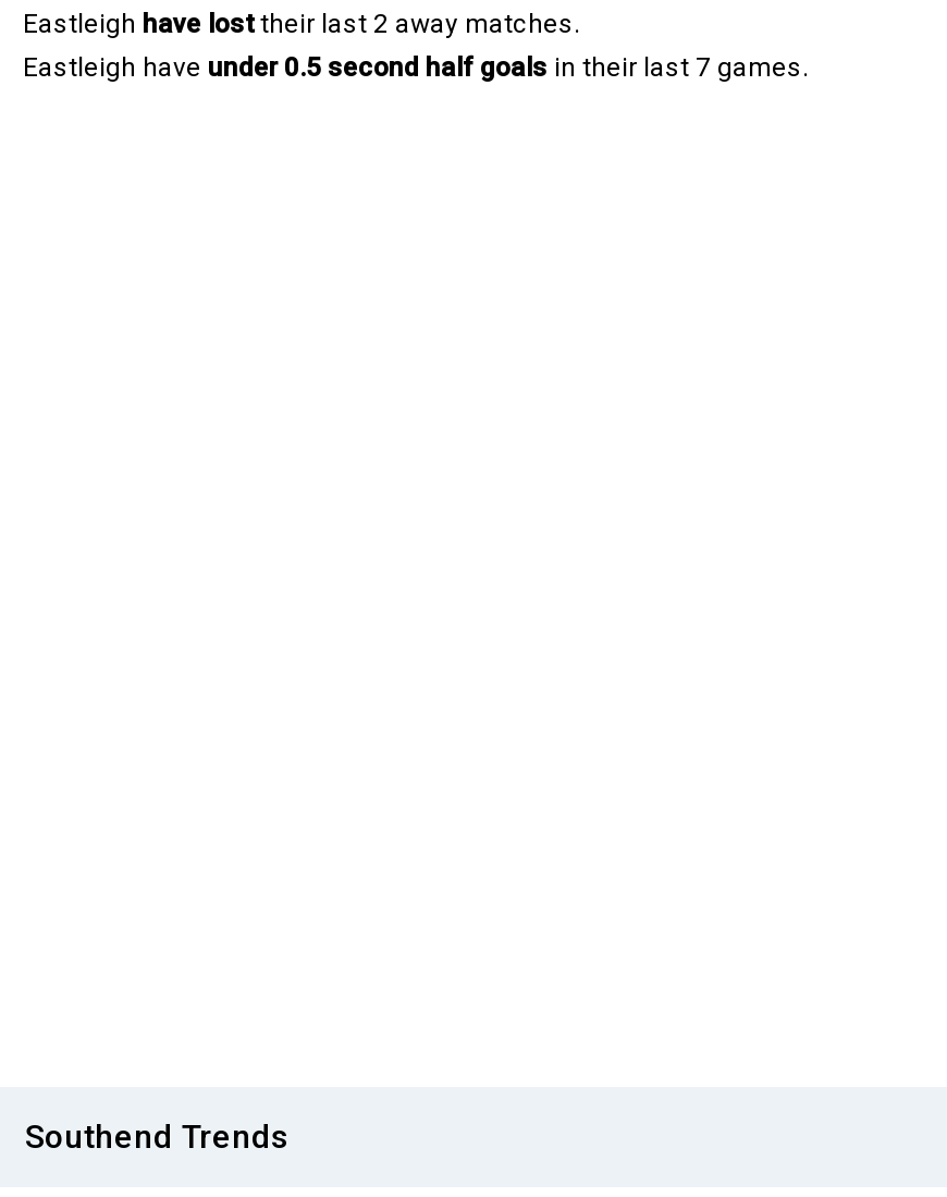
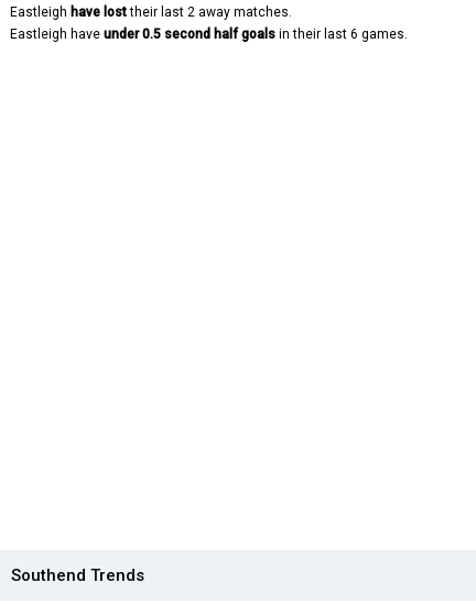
[23,53,809,83] Eastleigh have under 0.5 second half goals in their last 7 games. -> [10,27,408,42] Eastleigh have under 0.5 second half goals in their last 6 games.

